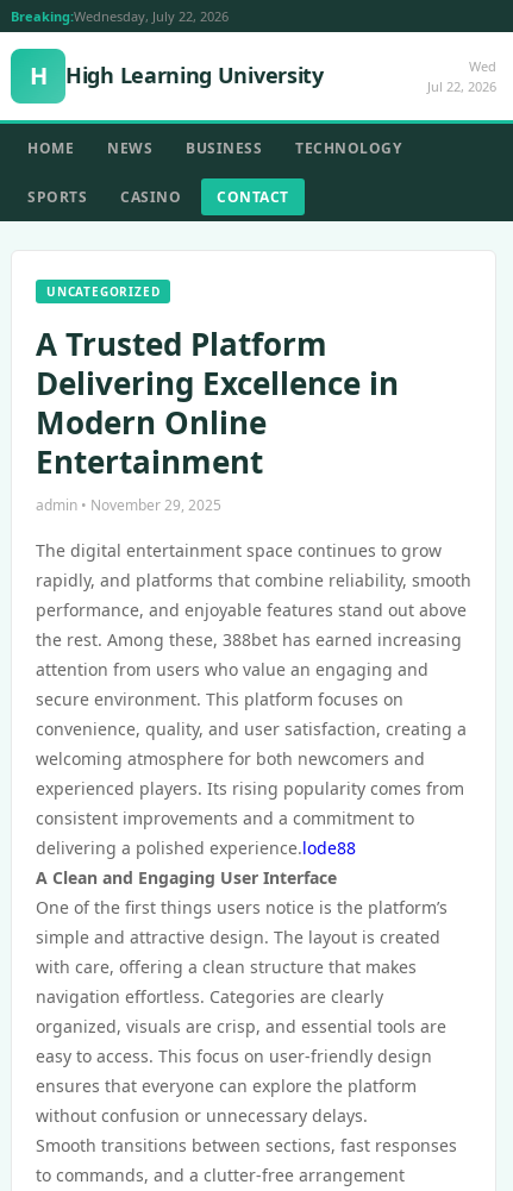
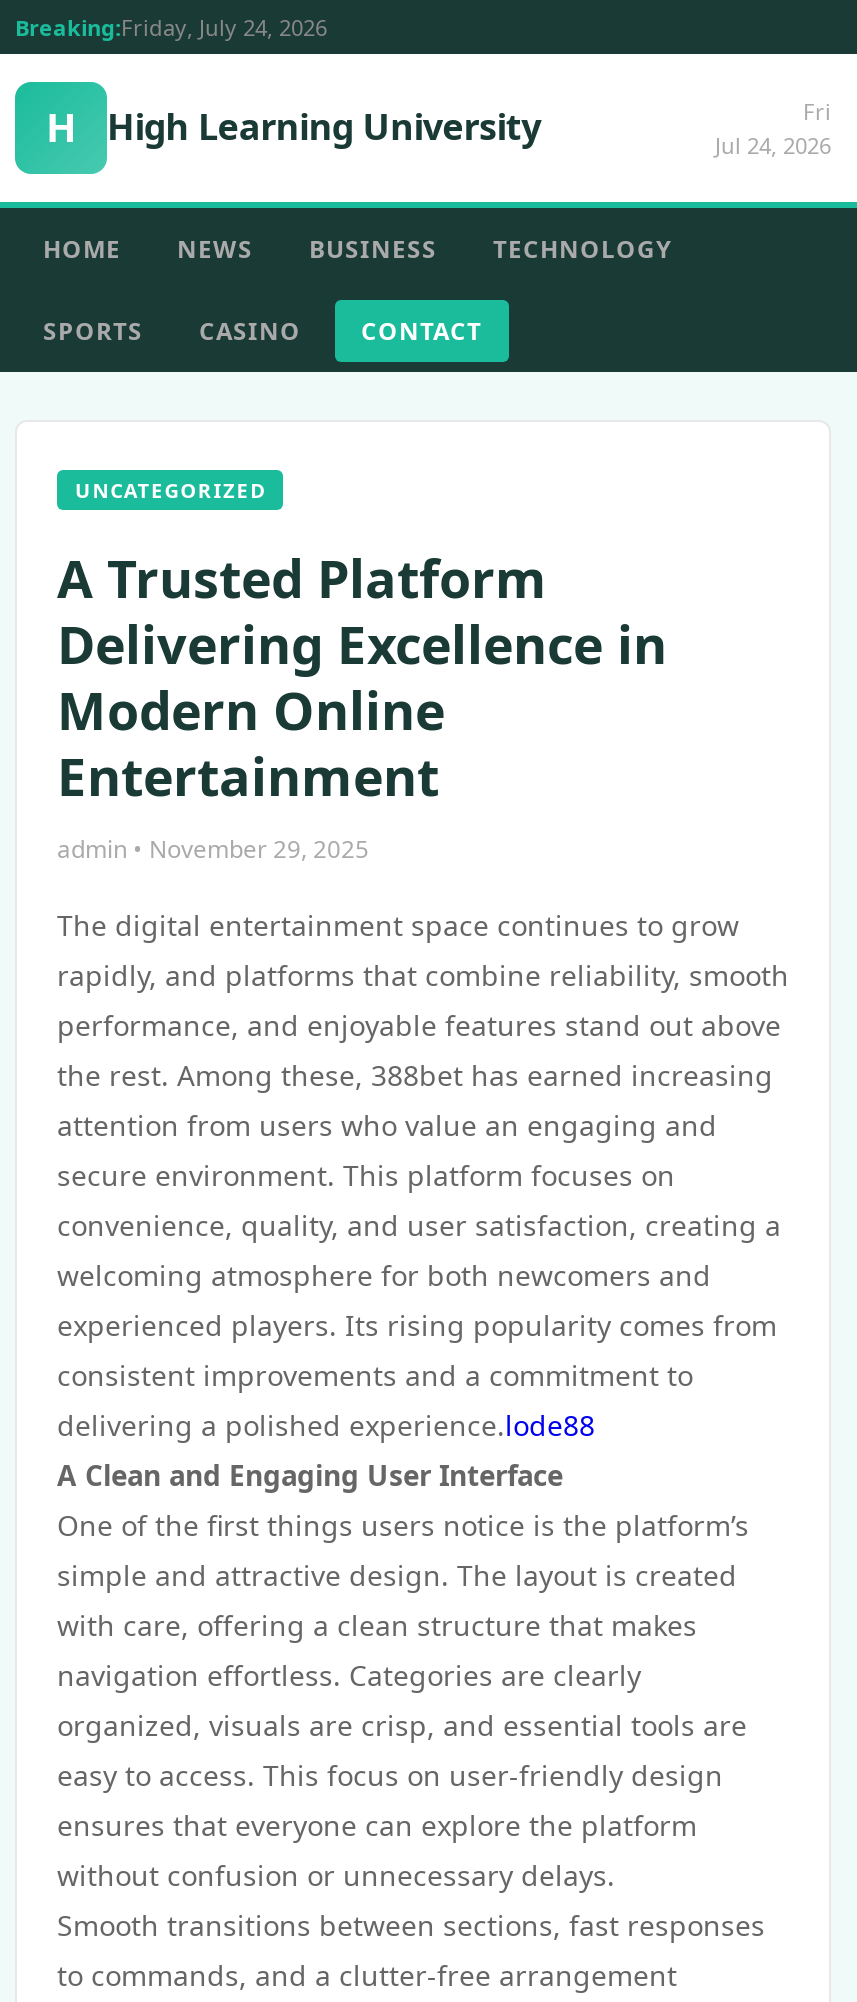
[11,7,229,25] Breaking:Wednesday, July 22, 2026 -> [15,12,327,42] Breaking:Friday, July 24, 2026
[427,57,496,95] Wed | Jul 22, 2026 -> [715,96,831,160] Fri | Jul 24, 2026

